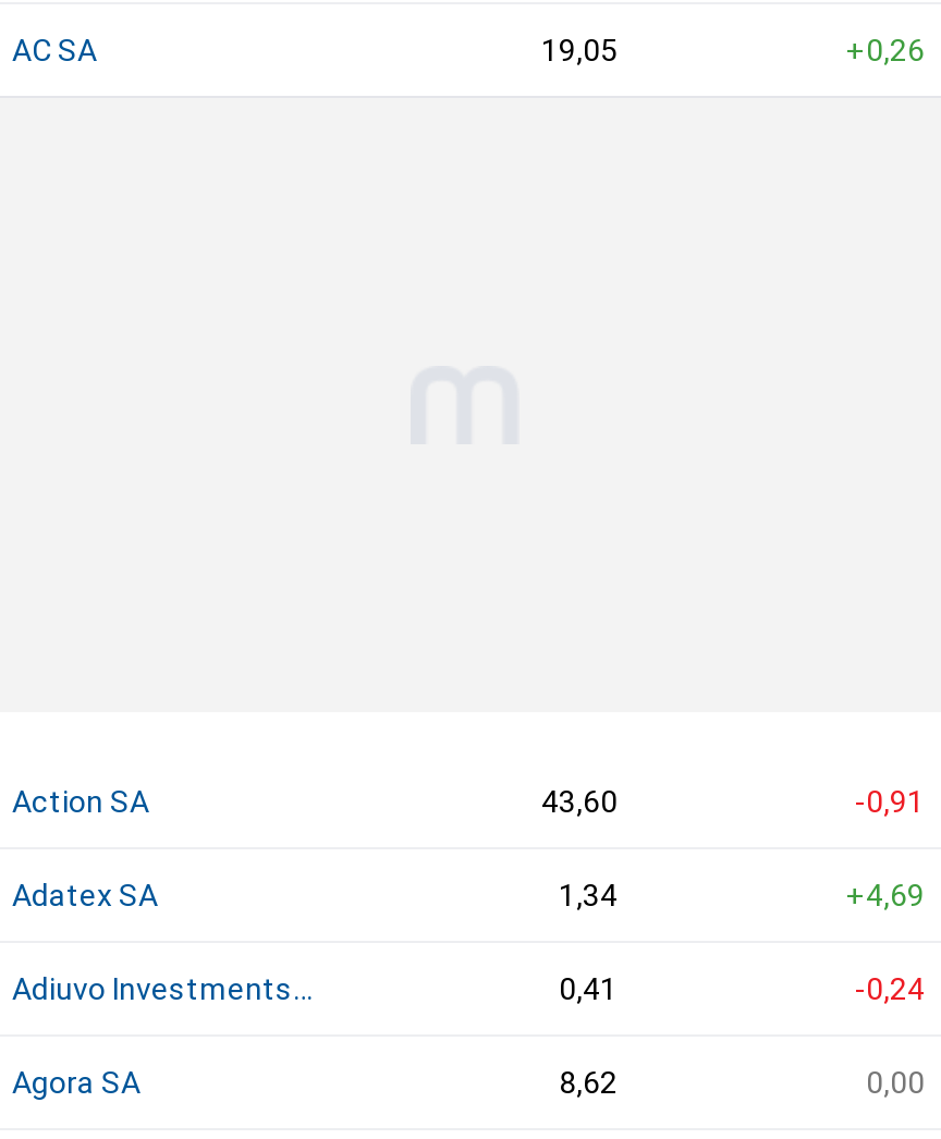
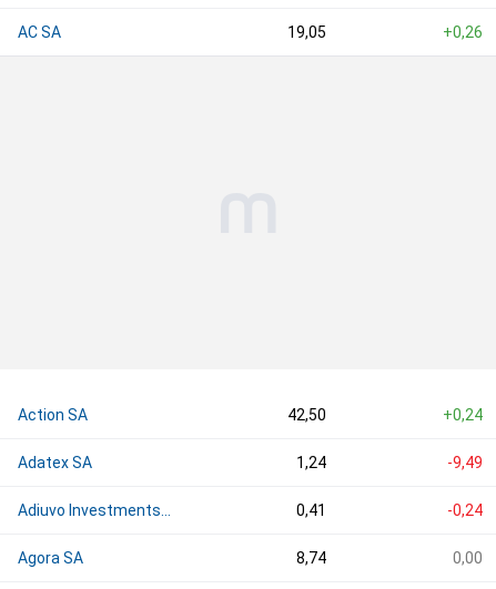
[541,784,618,819] 43,60 -> [287,406,326,424] 42,50
[855,784,925,819] -0,91 -> [443,406,483,424] +0,24
[559,878,618,913] 1,34 -> [296,454,326,471] 1,24
[846,878,925,913] +4,69 -> [447,454,483,471] -9,49
[559,1065,618,1100] 8,62 -> [296,549,326,567] 8,74

